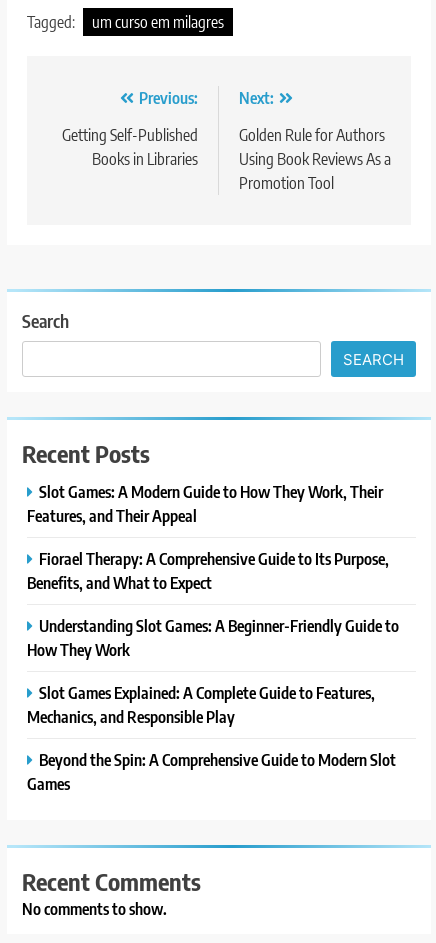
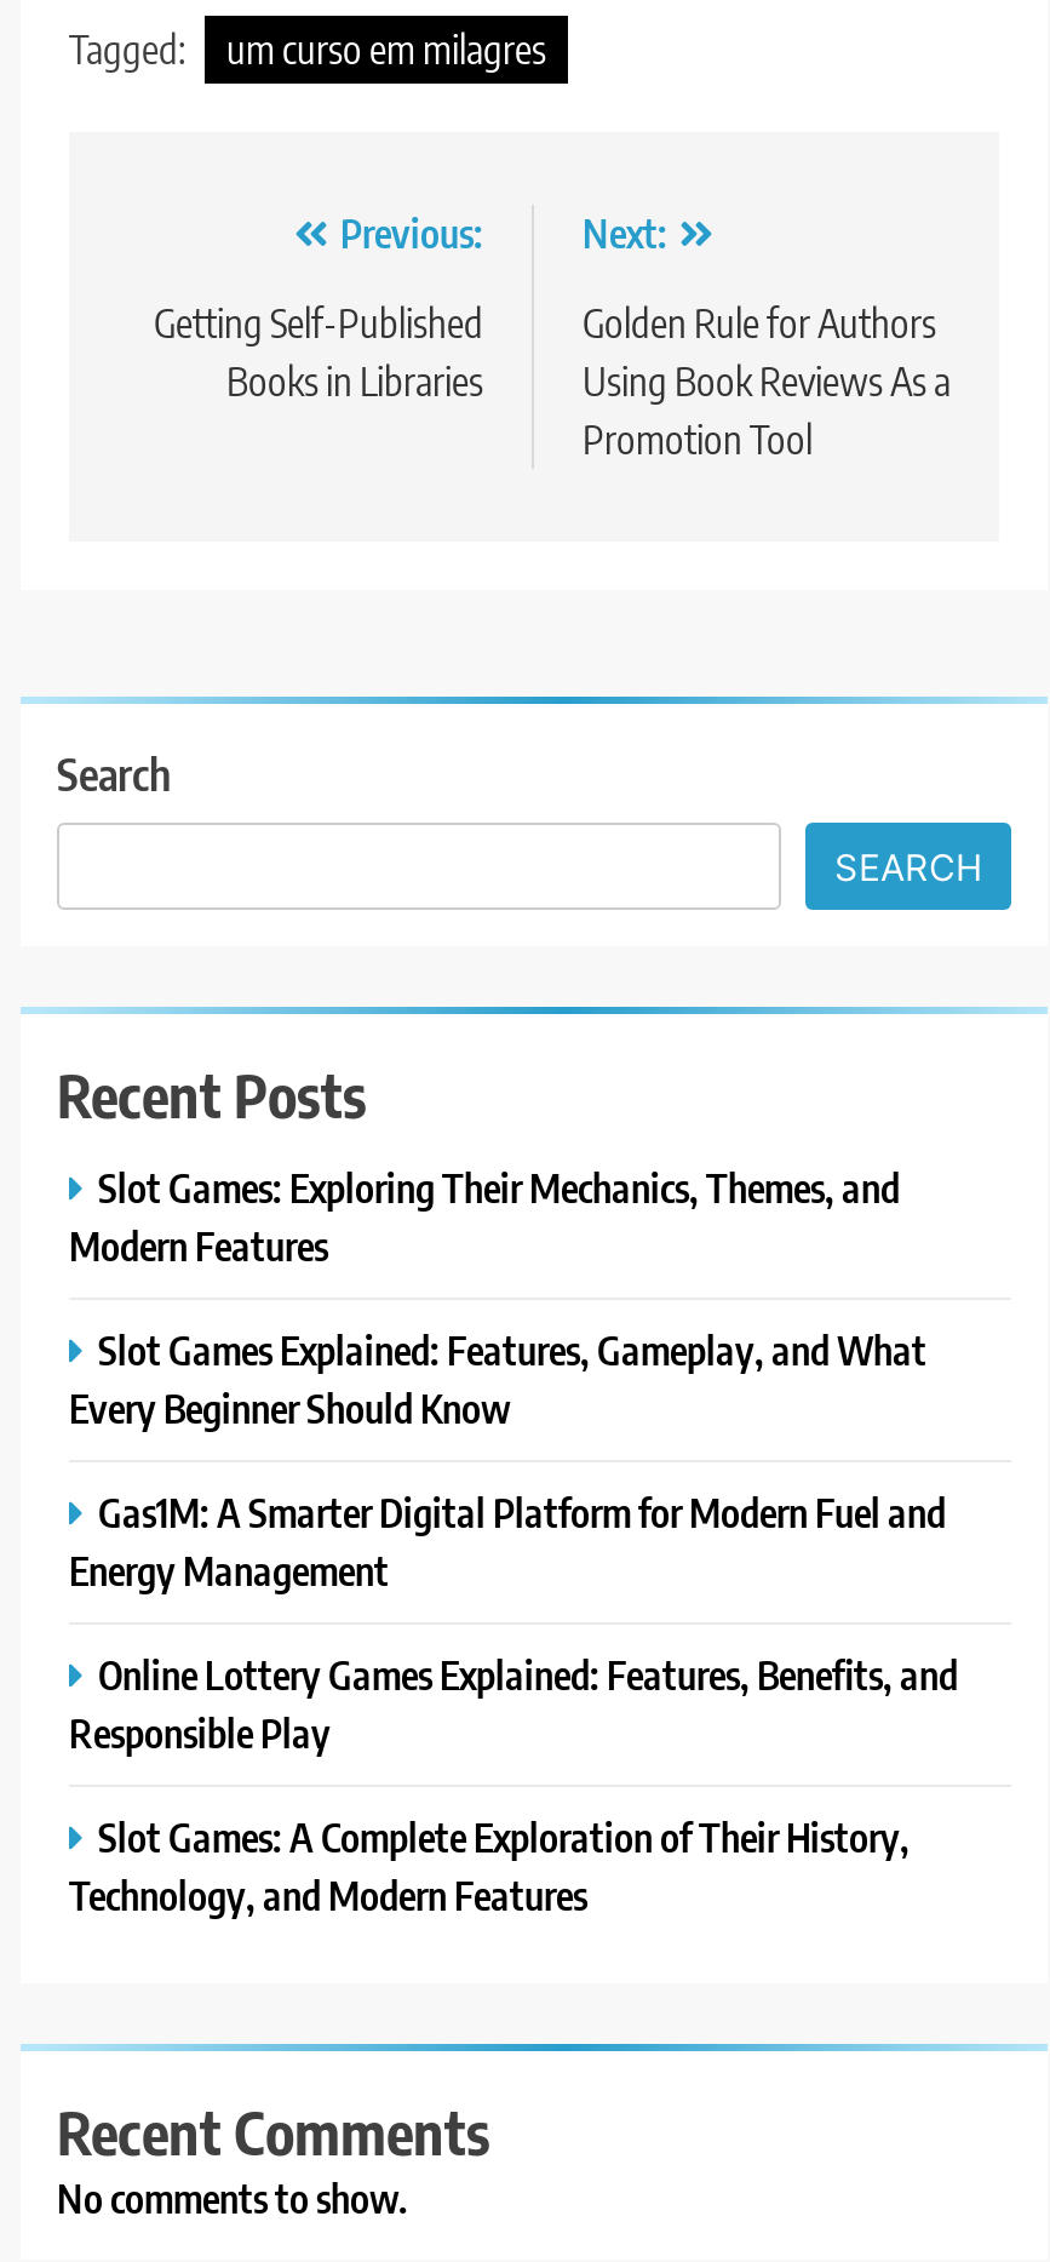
[27,481,383,526] Slot Games: A Modern Guide to How They Work, Their | Features, and Their Appeal -> [69,1162,900,1271] Slot Games: Exploring Their Mechanics, Themes, and | Modern Features
[27,548,389,593] Fiorael Therapy: A Comprehensive Guide to Its Purpose, | Benefits, and What to Expect -> [69,1324,926,1434] Slot Games Explained: Features, Gameplay, and What | Every Beginner Should Know
[27,615,399,660] Understanding Slot Games: A Beginner-Friendly Guide to | How They Work -> [69,1487,946,1596] Gas1M: A Smarter Digital Platform for Modern Fuel and | Energy Management
[27,682,375,727] Slot Games Explained: A Complete Guide to Features, | Mechanics, and Responsible Play -> [69,1649,958,1758] Online Lottery Games Explained: Features, Benefits, and | Responsible Play
[27,749,396,794] Beyond the Spin: A Comprehensive Guide to Modern Slot | Games -> [69,1812,910,1921] Slot Games: A Complete Exploration of Their History, | Technology, and Modern Features

